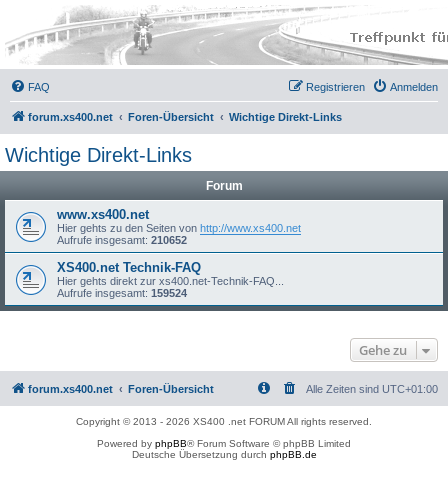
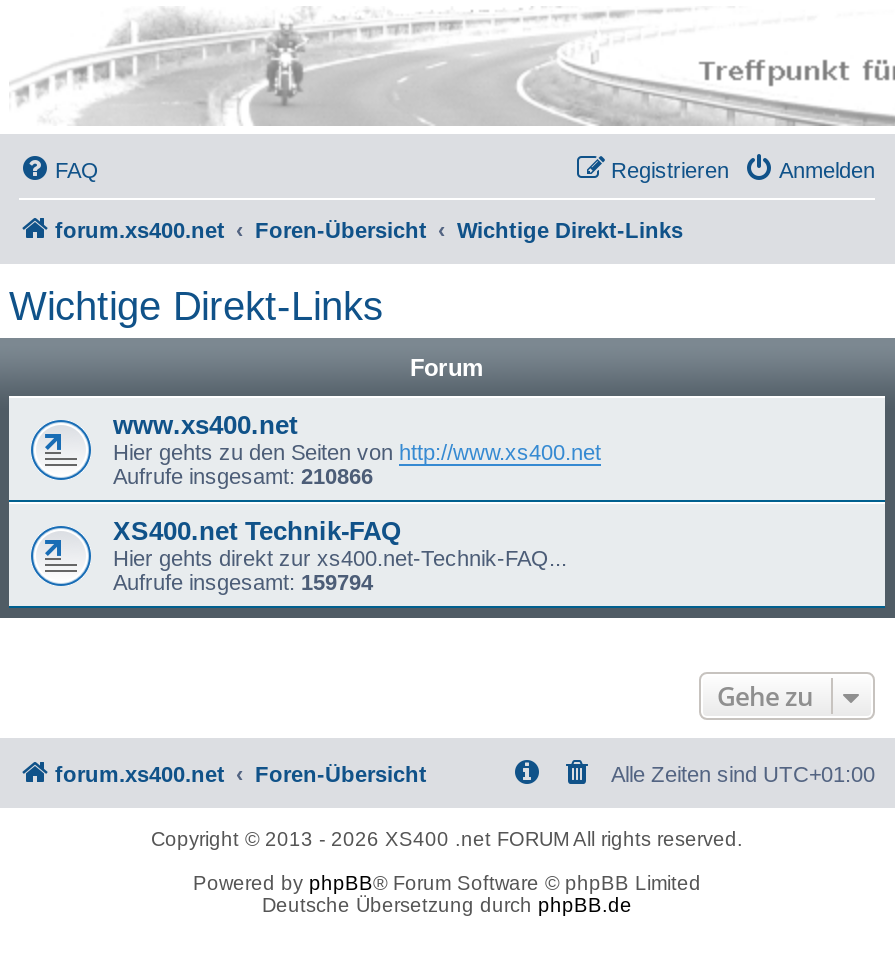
[57,234,187,246] Aufrufe insgesamt: 210652 -> [113,464,373,488] Aufrufe insgesamt: 210866
[57,287,187,299] Aufrufe insgesamt: 159524 -> [113,570,373,594] Aufrufe insgesamt: 159794

